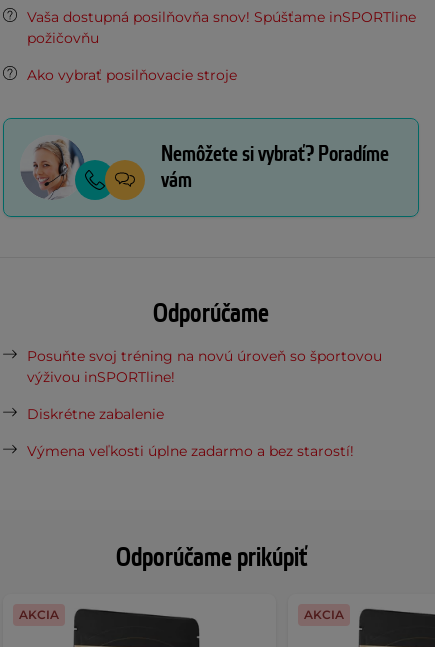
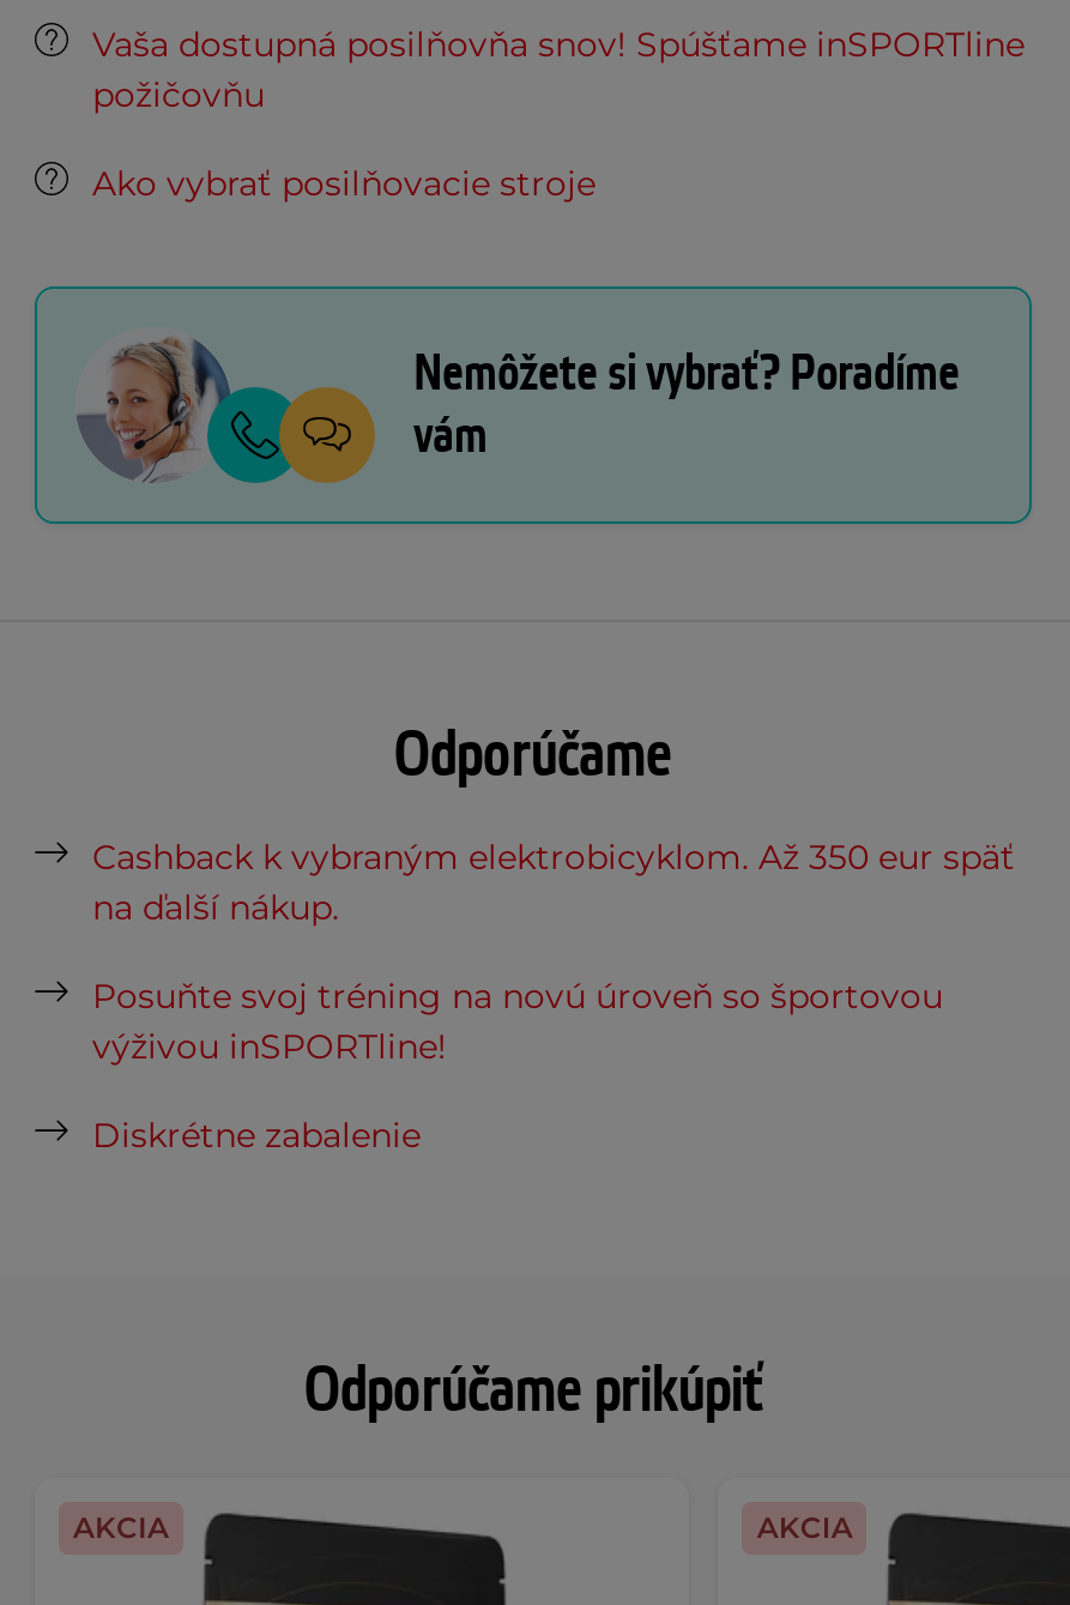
none -> [92,836,1015,929] Cashback k vybraným elektrobicyklom. Až 350 eur späť | na ďalší nákup.
moved [27,347,382,423] -> [92,975,943,1157]: Posuňte svoj tréning na novú úroveň so športovou | výživou inSPORTline! | Diskrétne zabalenie
[27,442,354,460] Výmena veľkosti úplne zadarmo a bez starostí! -> none

